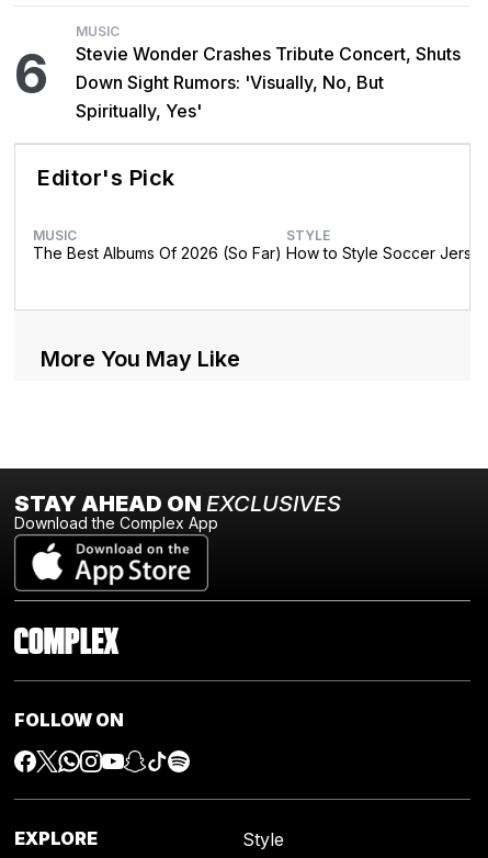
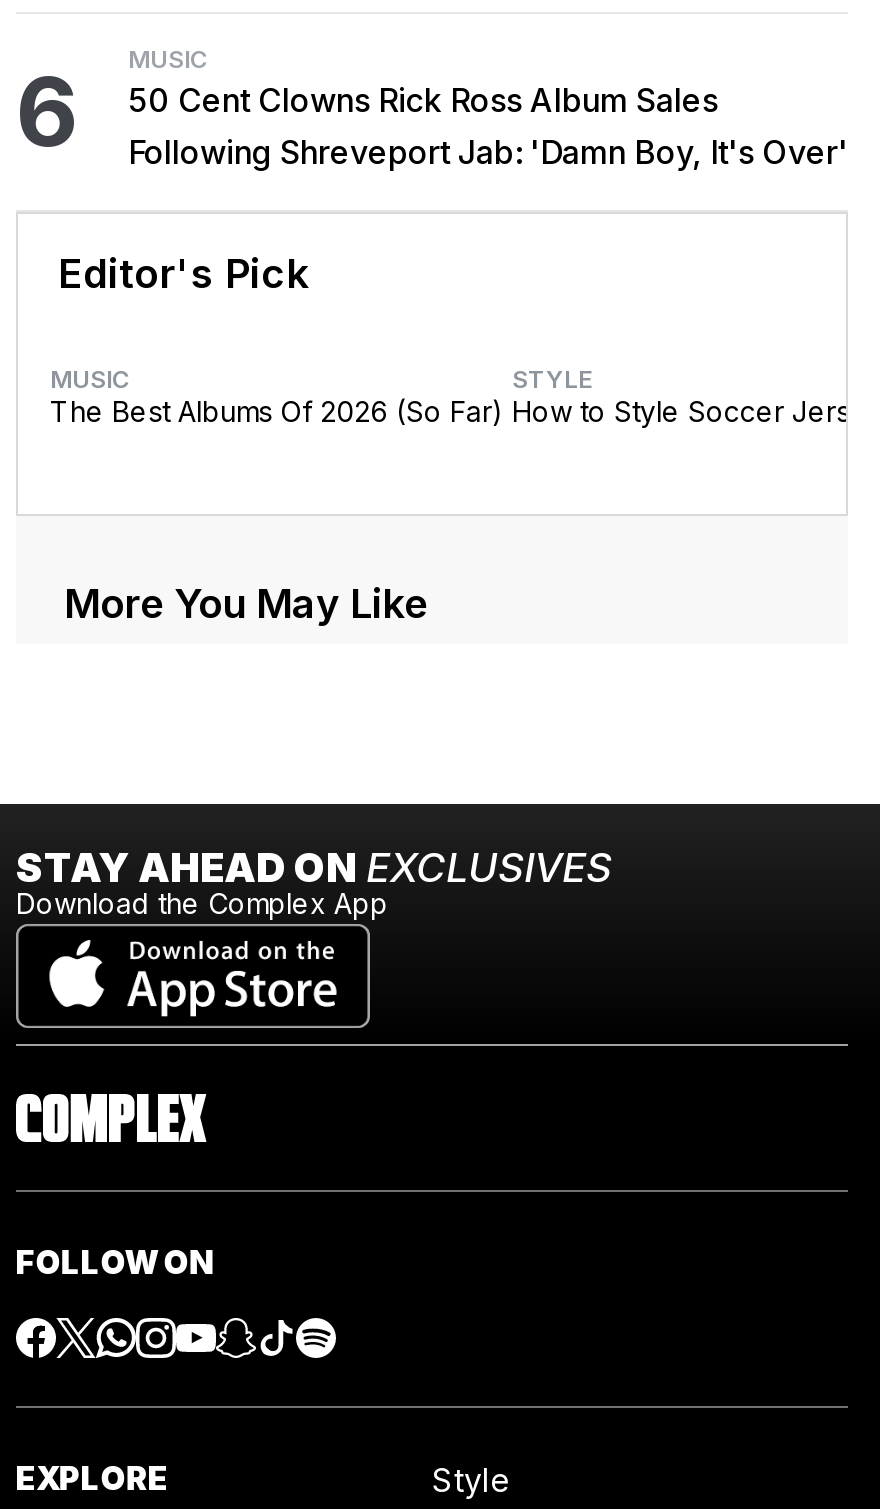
[76,43,461,122] Stevie Wonder Crashes Tribute Concert, Shuts | Down Sight Rumors: 'Visually, No, But | Spiritually, Yes' -> [128,80,848,172] 50 Cent Clowns Rick Ross Album Sales | Following Shreveport Jab: 'Damn Boy, It's Over'

